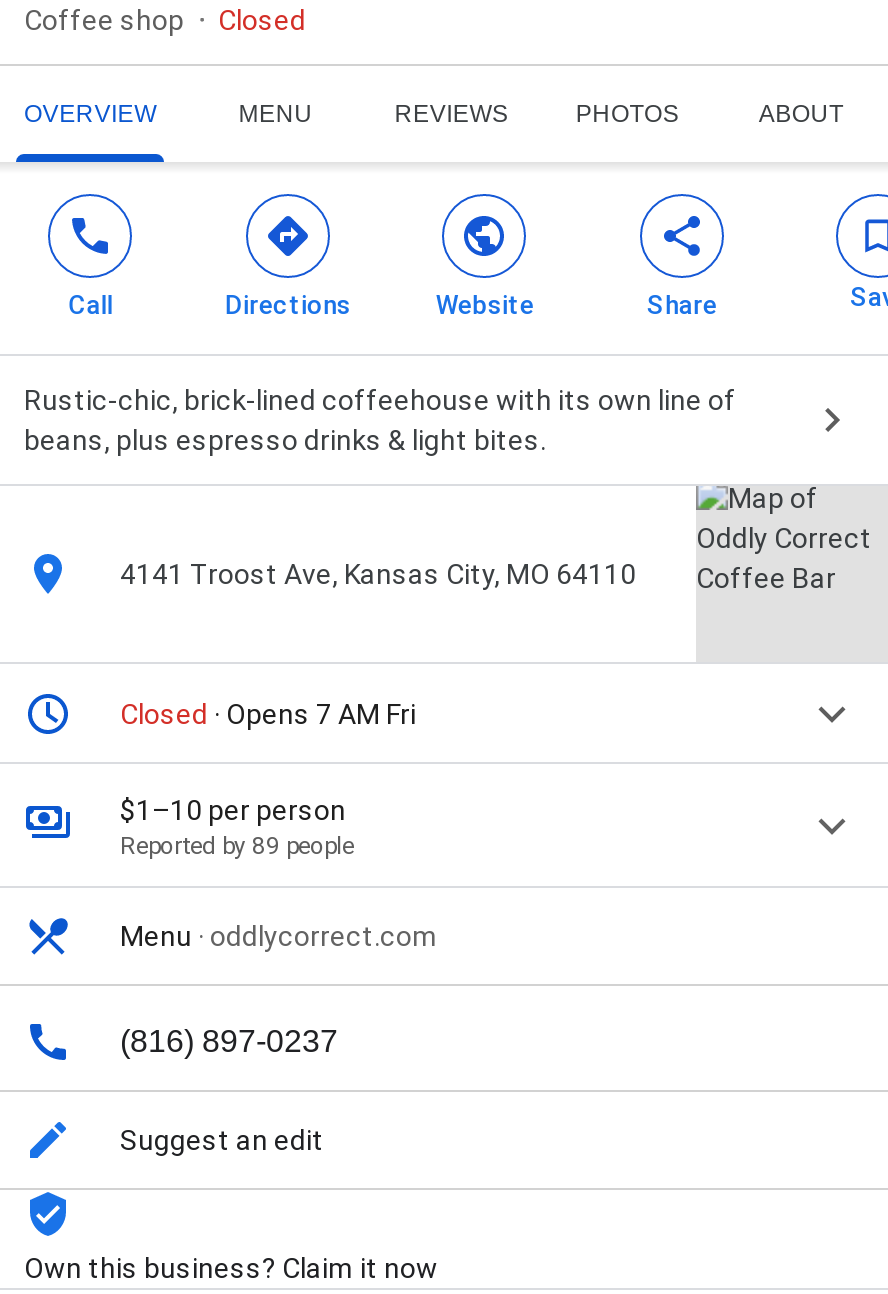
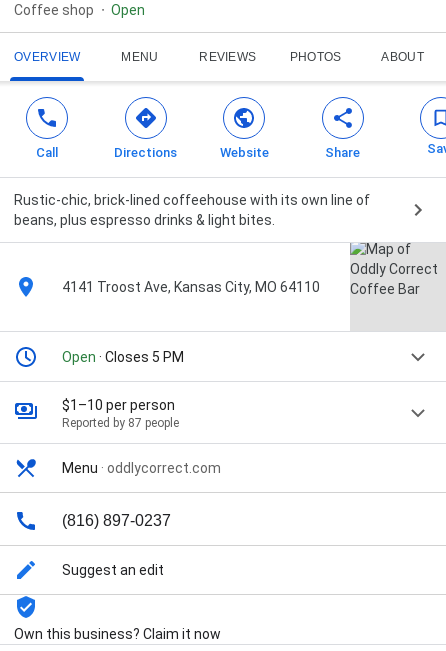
[218,4,306,36] Closed -> [111,2,145,18] Open
[120,698,416,730] Closed · Opens 7 AM Fri -> [62,349,184,365] Open · Closes 5 PM
[120,832,354,860] Reported by 89 people -> [62,416,179,430] Reported by 87 people

